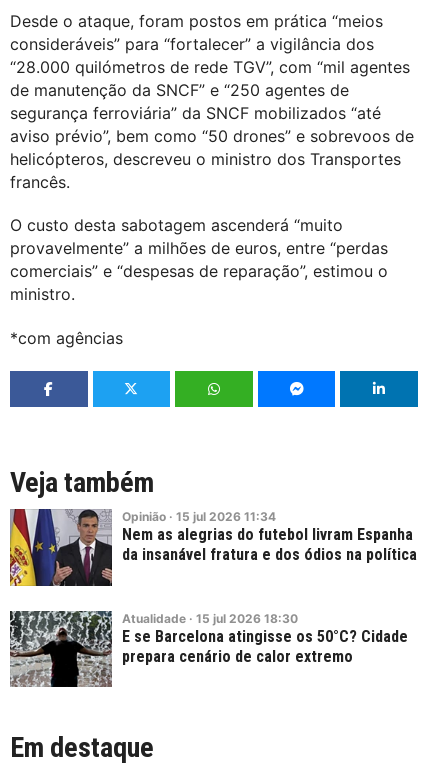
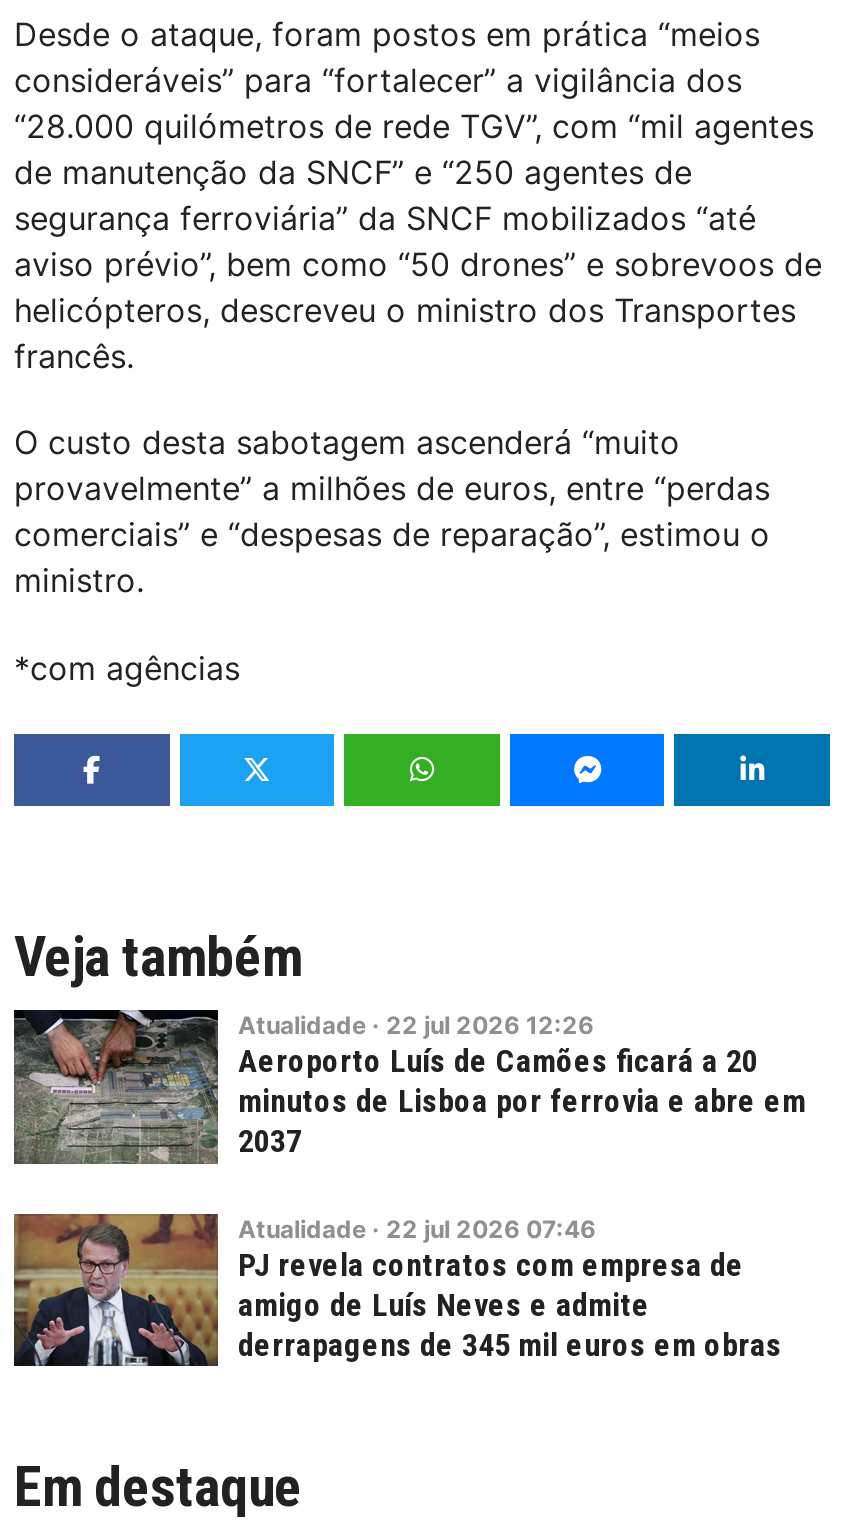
[9,508,417,587] [image] | Opinião · 15 jul 2026 11:34 | Nem as alegrias do futebol livram Espanha | da insanável fratura e dos ódios na política -> [12,1008,806,1166] [image] | Atualidade · 22 jul 2026 12:26 | Aeroporto Luís de Camões ficará a 20 | minutos de Lisboa por ferrovia e abre em | 2037
[10,610,408,687] [image] | Atualidade · 15 jul 2026 18:30 | E se Barcelona atingisse os 50°C? Cidade | prepara cenário de calor extremo -> [12,1212,782,1368] [image] | Atualidade · 22 jul 2026 07:46 | PJ revela contratos com empresa de | amigo de Luís Neves e admite | derrapagens de 345 mil euros em obras

